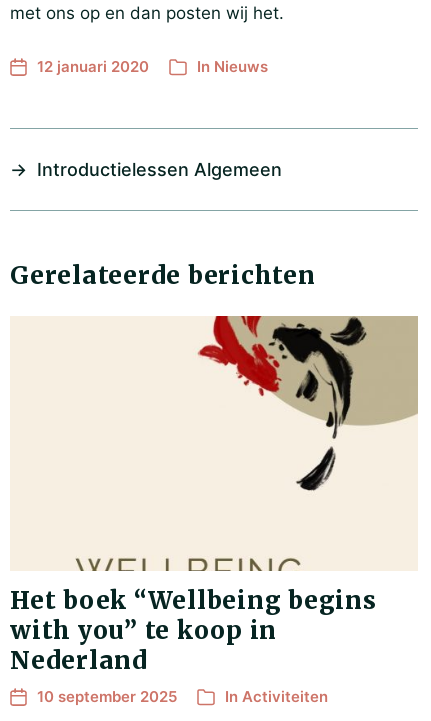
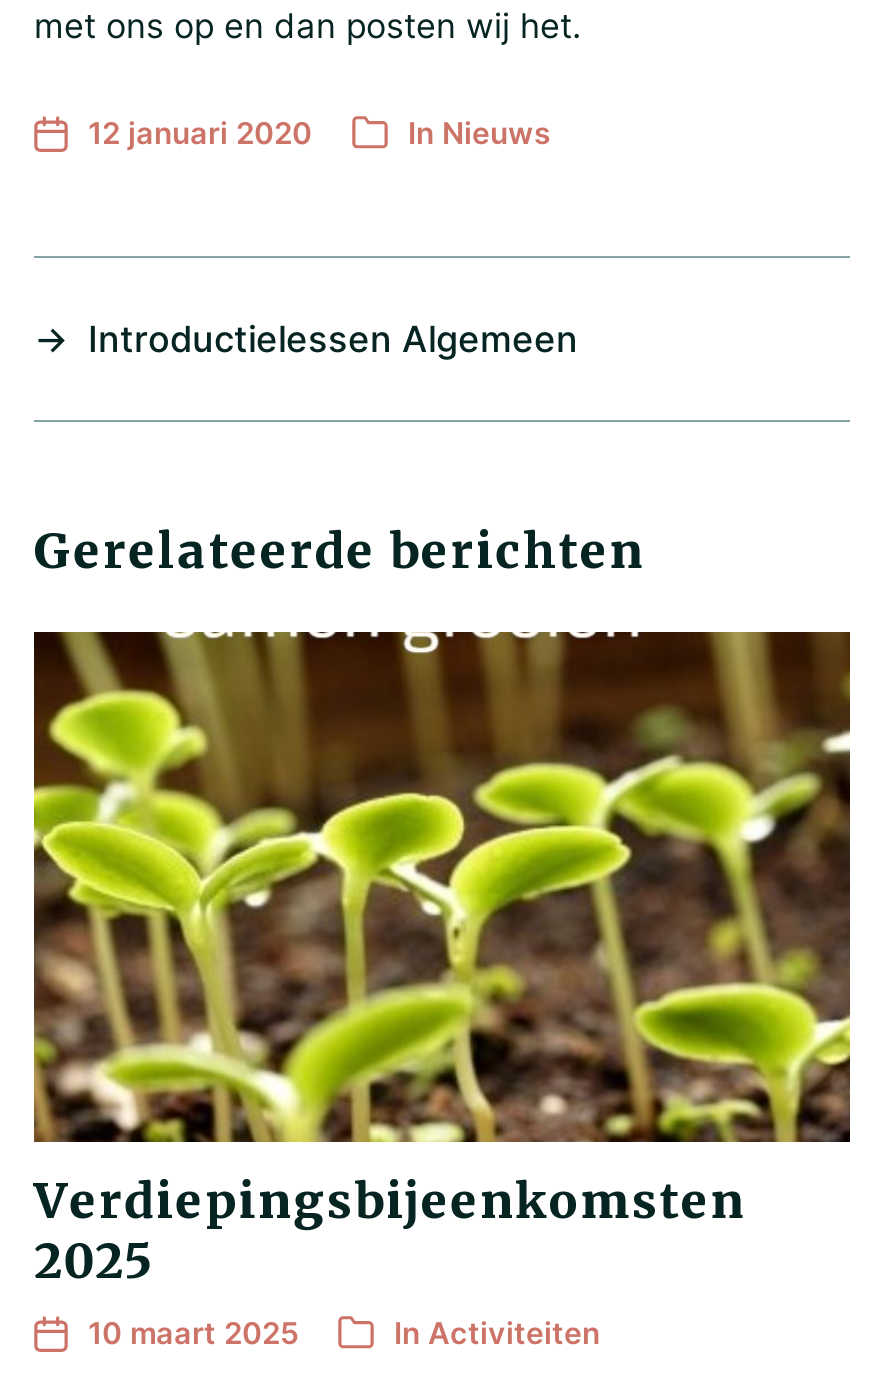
[10,315,418,706] [image] | Het boek “Wellbeing begins | with you” te koop in | Nederland | 10 september 2025 -> [32,630,852,1352] [image] | Verdiepingsbijeenkomsten | 2025 | 10 maart 2025

